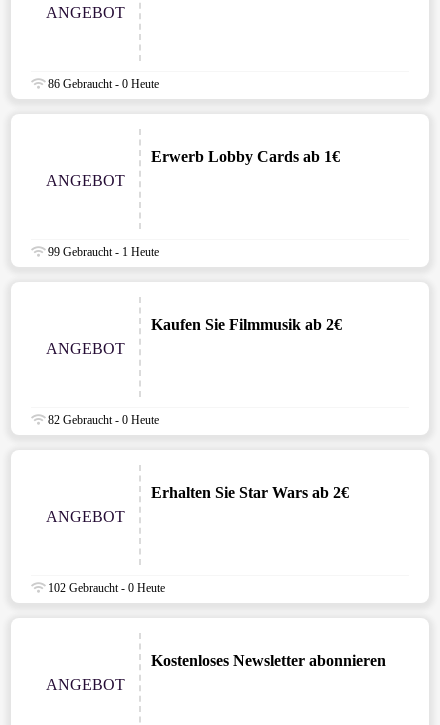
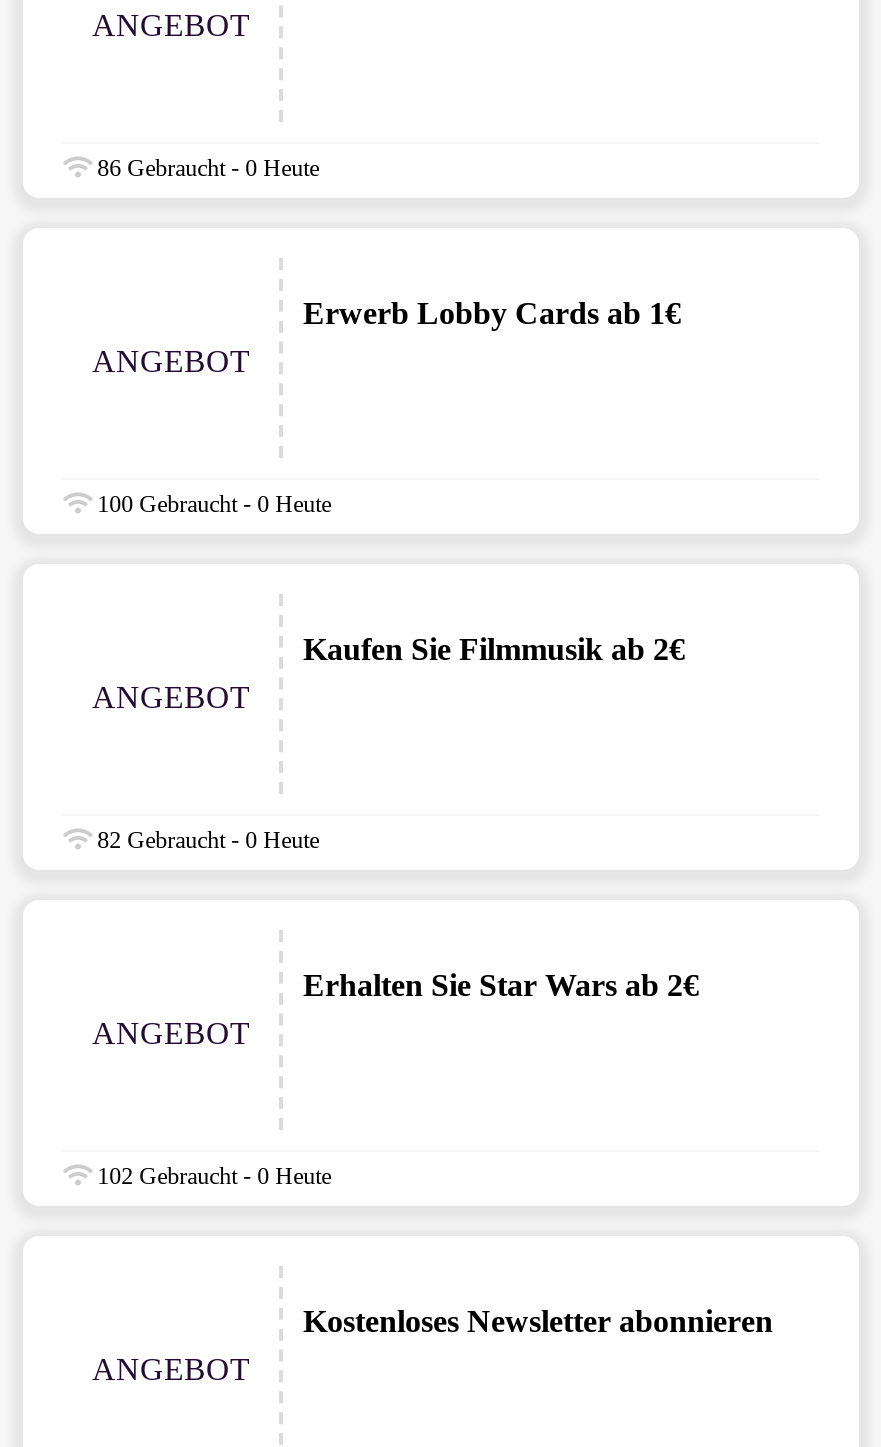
[45,245,159,259] 99 Gebraucht - 1 Heute -> [91,490,331,518] 100 Gebraucht - 0 Heute

